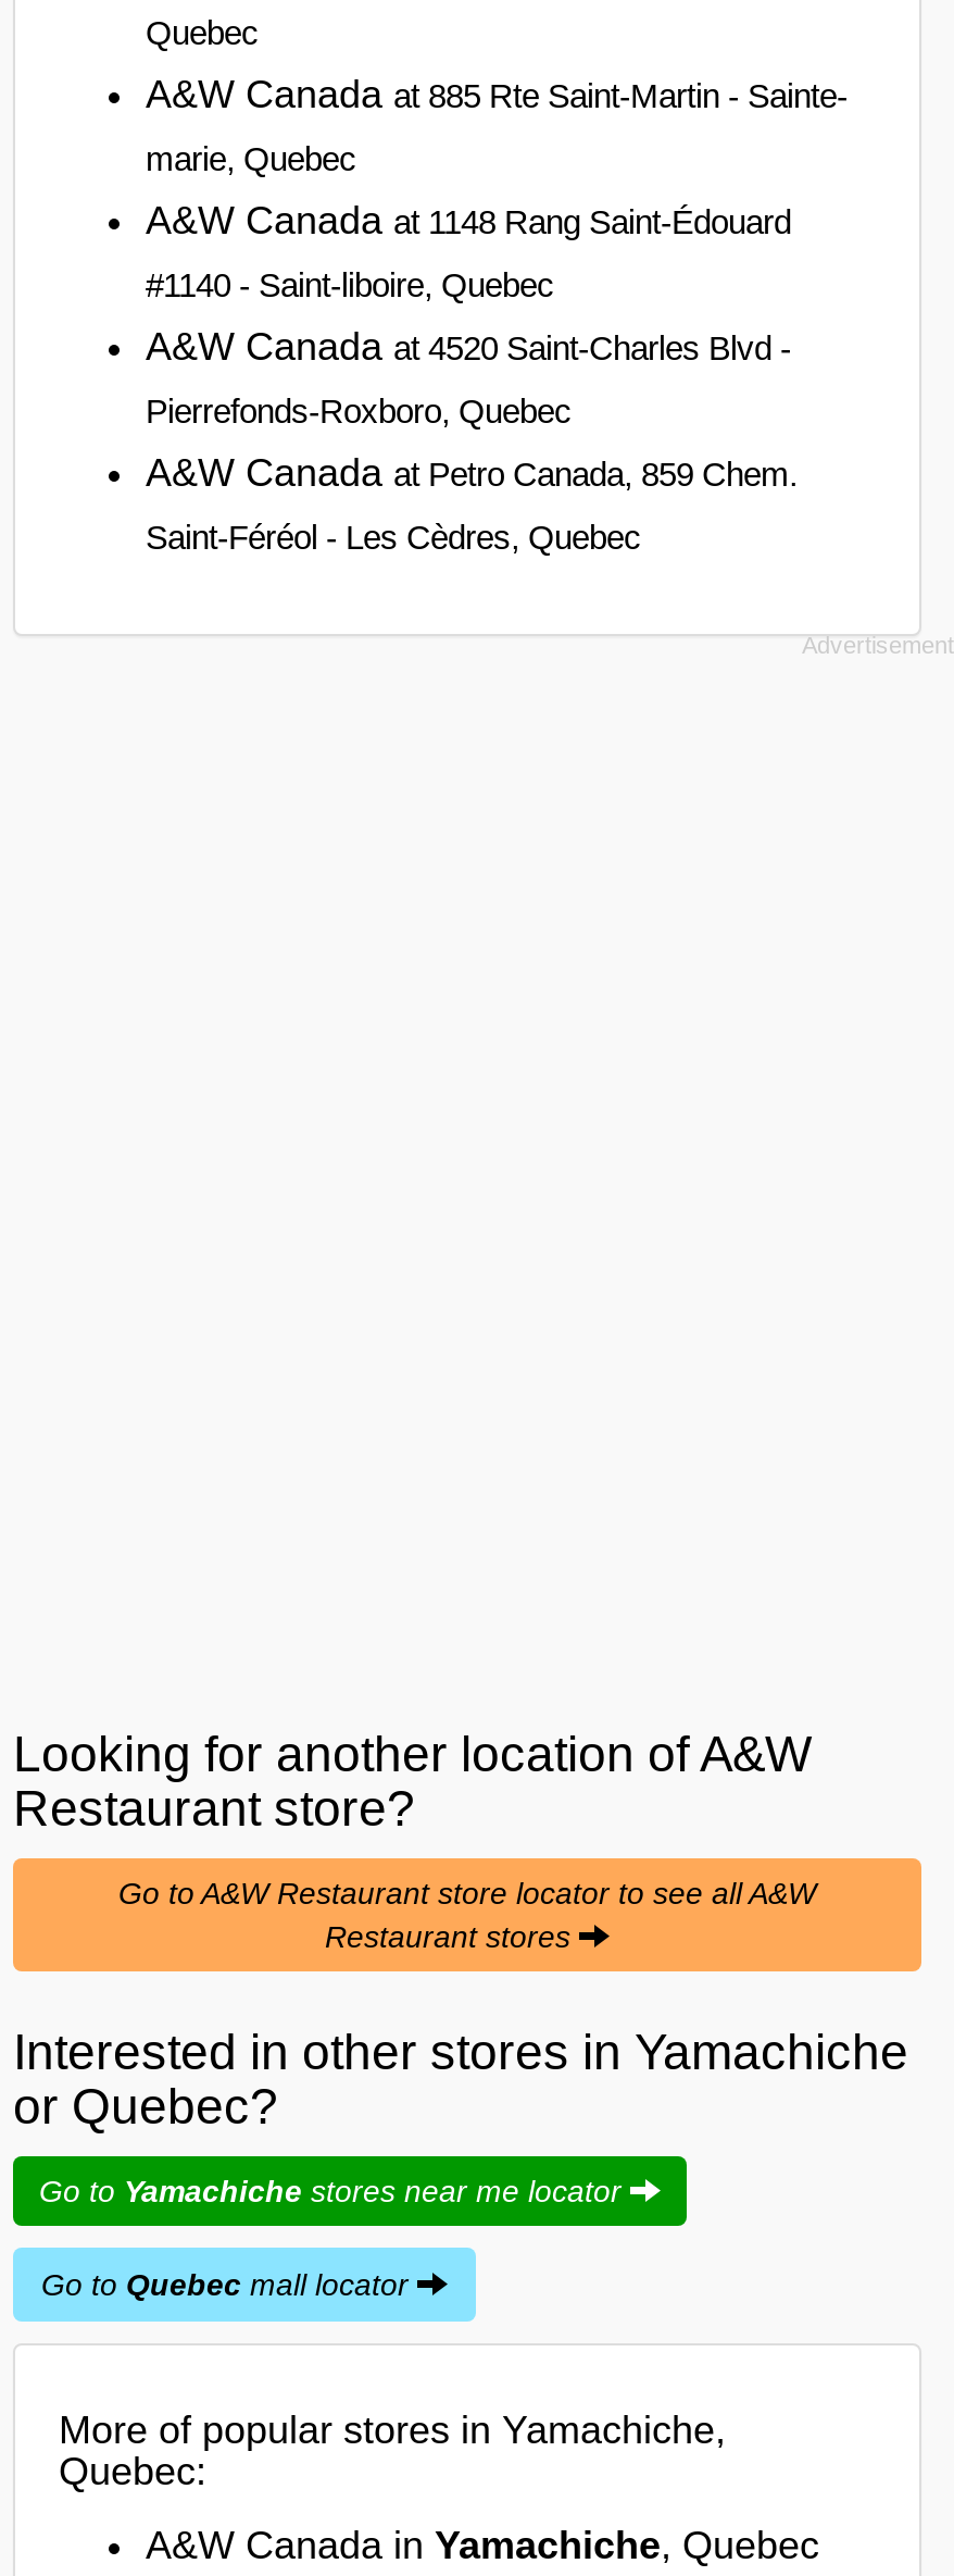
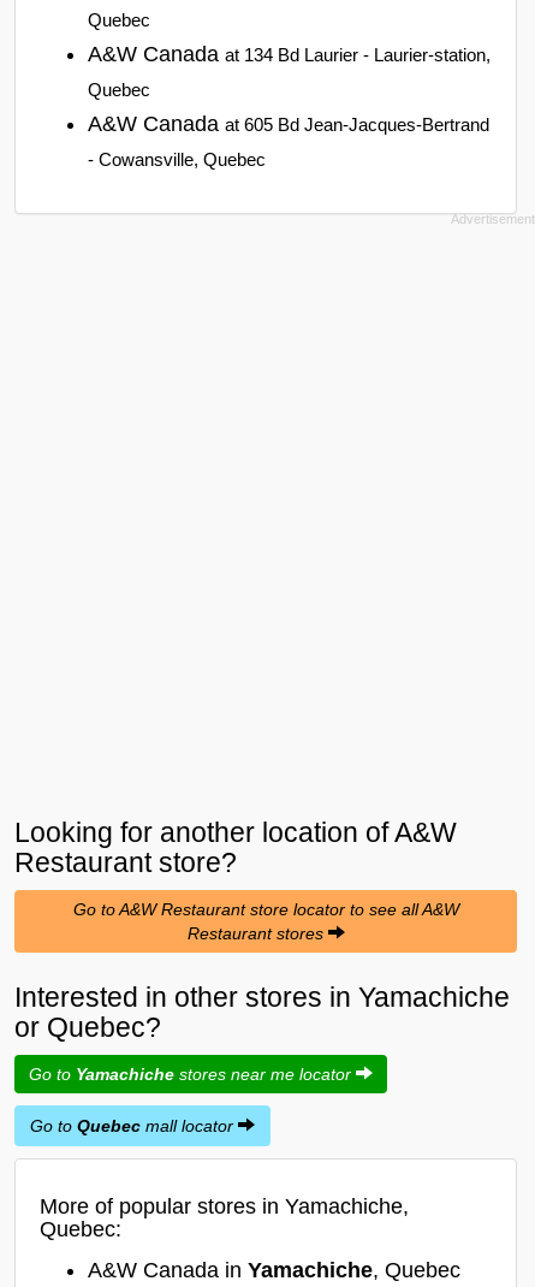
[146,72,848,555] A&W Canada at 885 Rte Saint-Martin - Sainte- | marie, Quebec | A&W Canada at 1148 Rang Saint-Édouard | #1140 - Saint-liboire, Quebec | A&W Canada at 4520 Saint-Charles Blvd - | Pierrefonds-Roxboro, Quebec | A&W Canada at Petro Canada, 859 Chem. | Saint-Féréol - Les Cèdres, Quebec -> [88,42,491,169] A&W Canada at 134 Bd Laurier - Laurier-station, | Quebec | A&W Canada at 605 Bd Jean-Jacques-Bertrand | - Cowansville, Quebec

